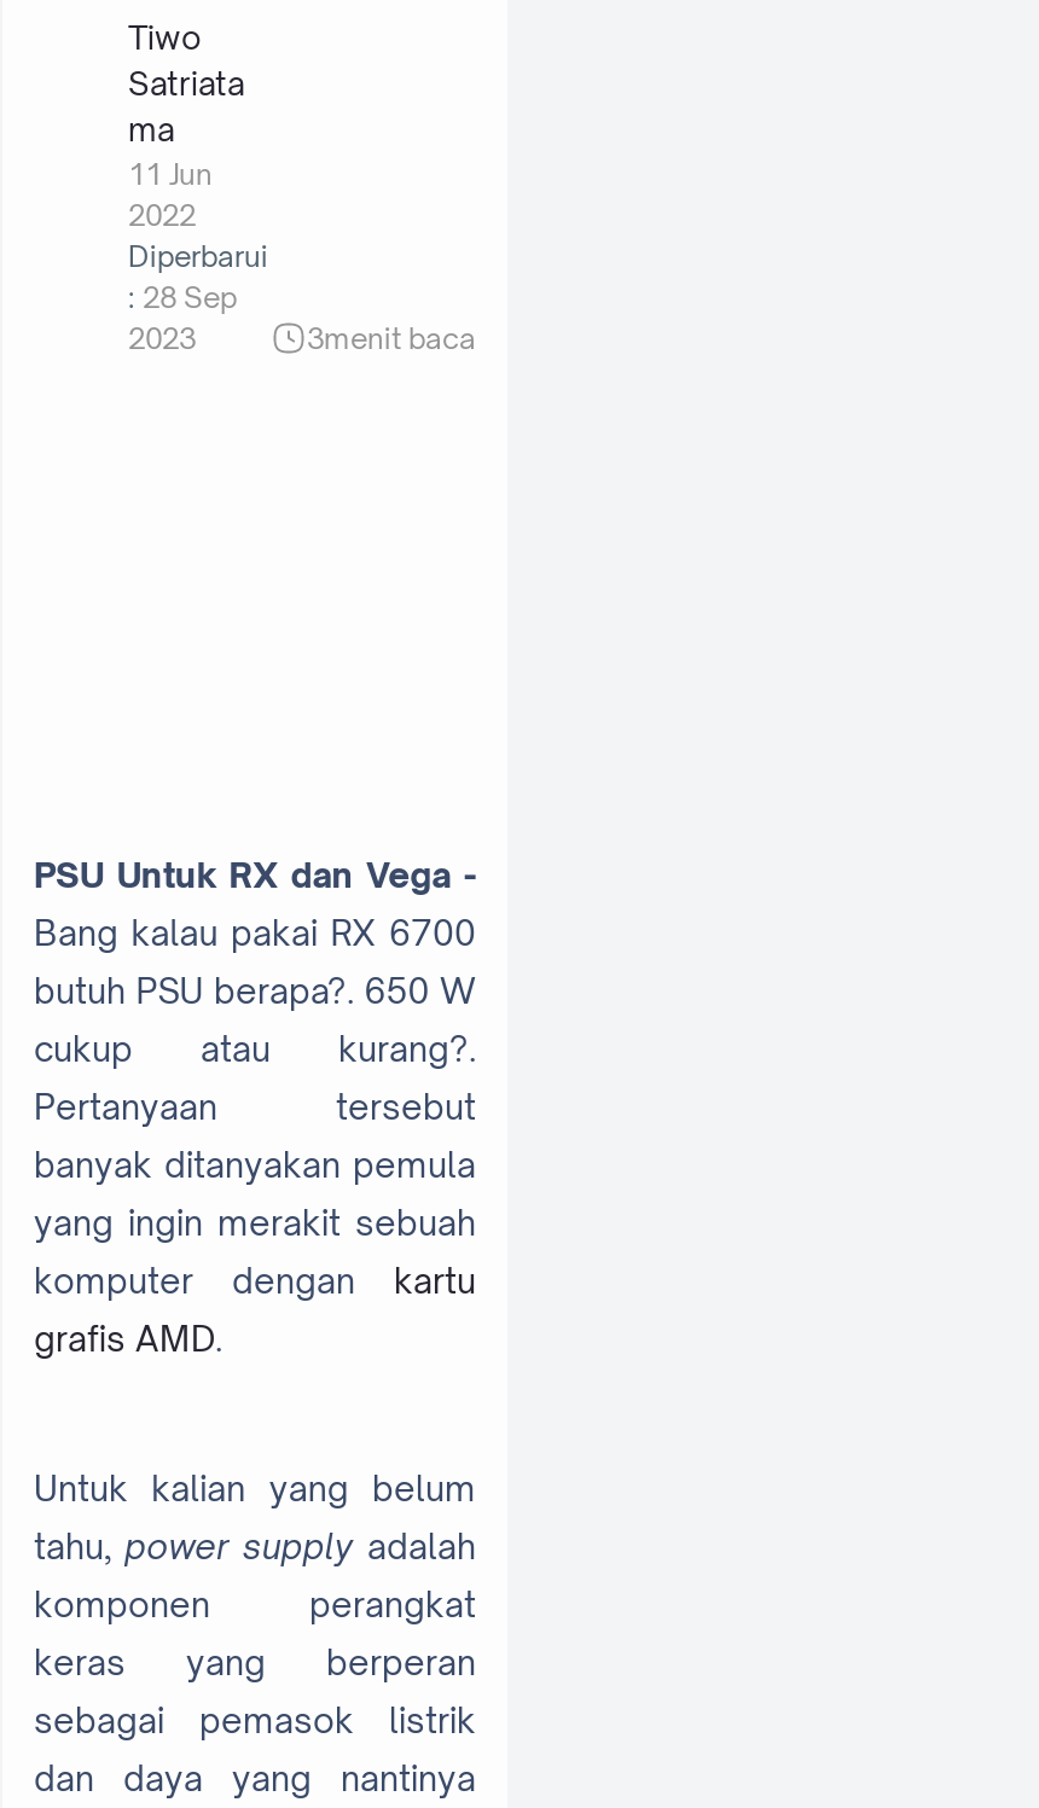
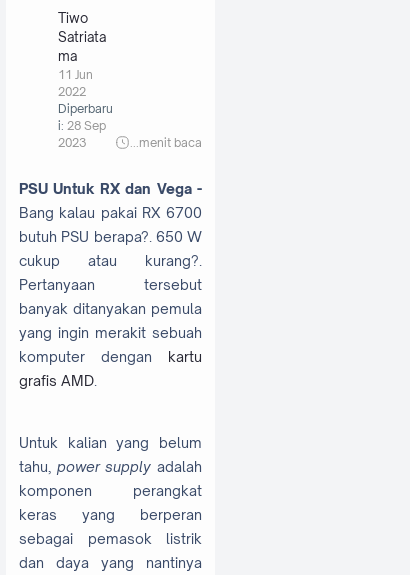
[307,320,476,356] 3menit baca -> [130,135,202,150] ...menit baca

